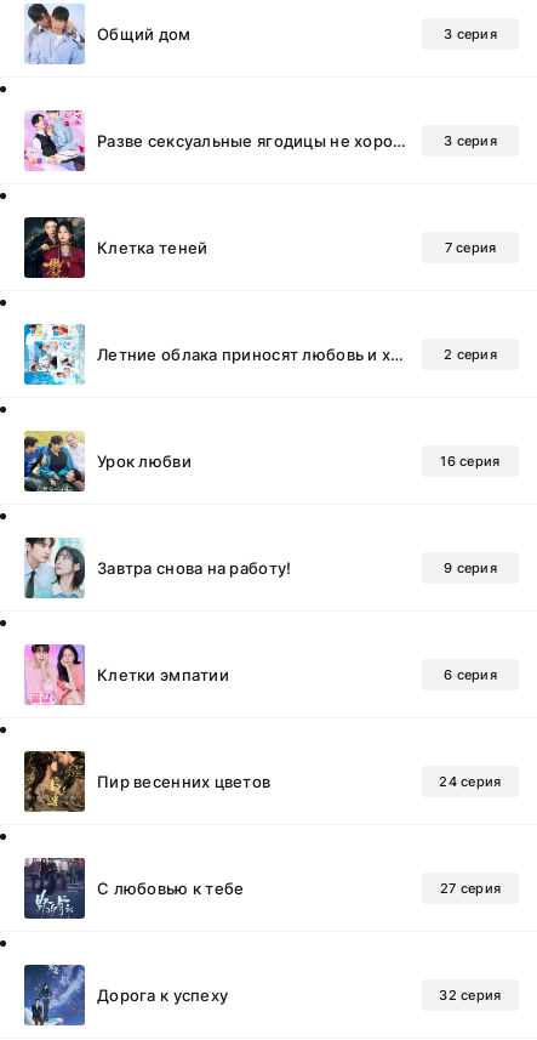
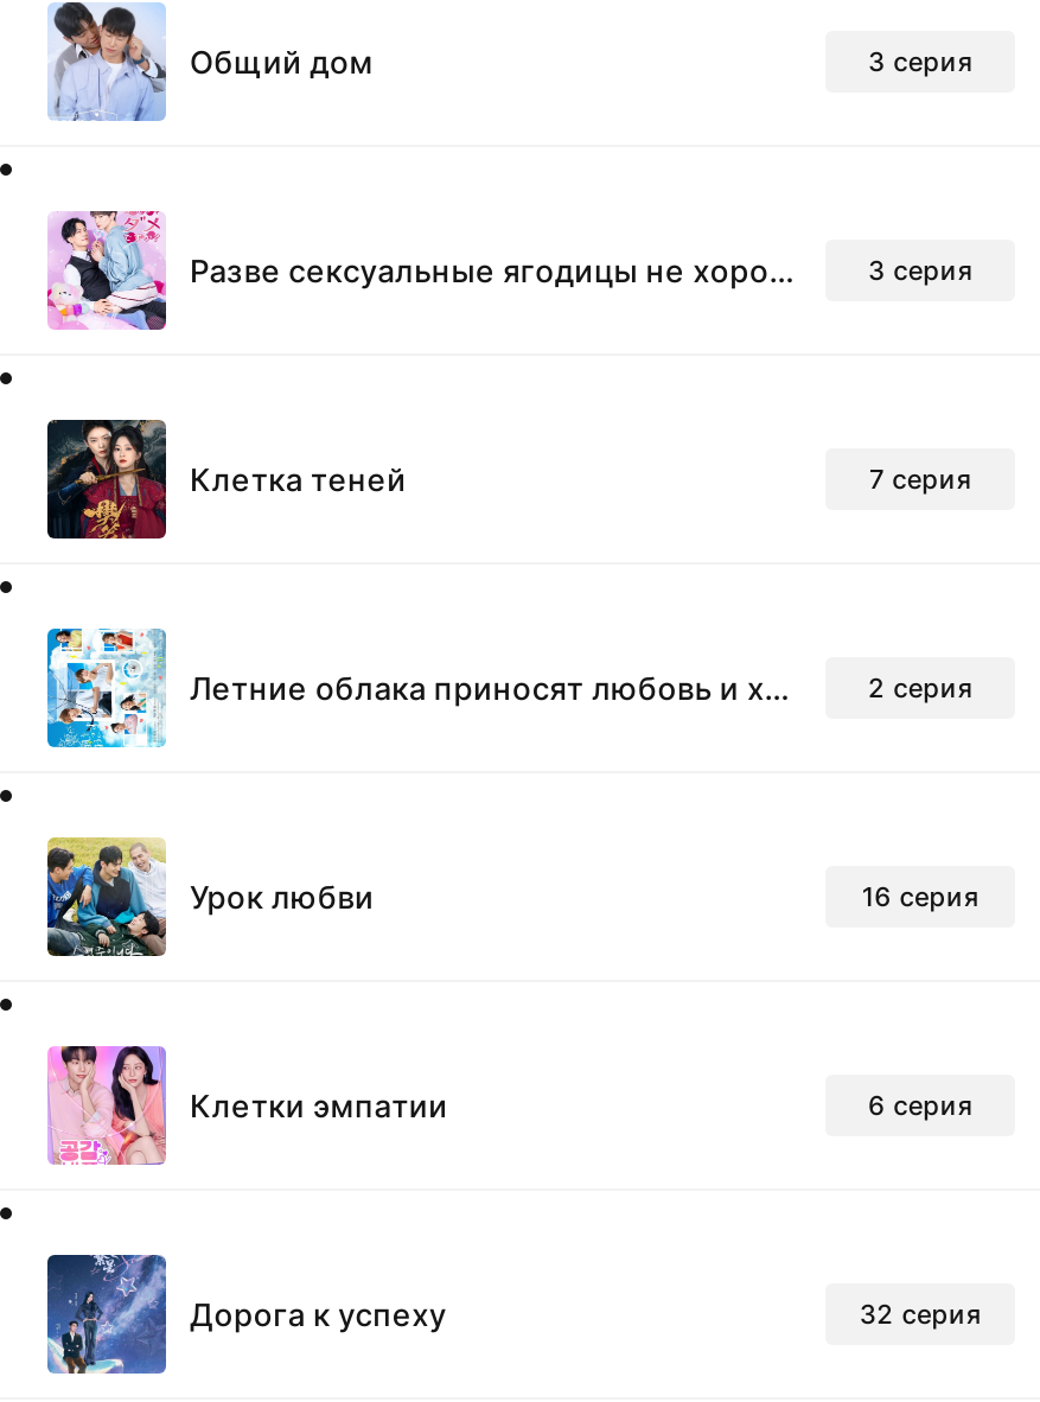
[24,536,497,599] [image] | Завтра снова на работу! | 9 серия -> none
[23,750,501,813] [image] | Пир весенних цветов | 24 серия -> none
[23,857,501,920] [image] | С любовью к тебе | 27 серия -> none

